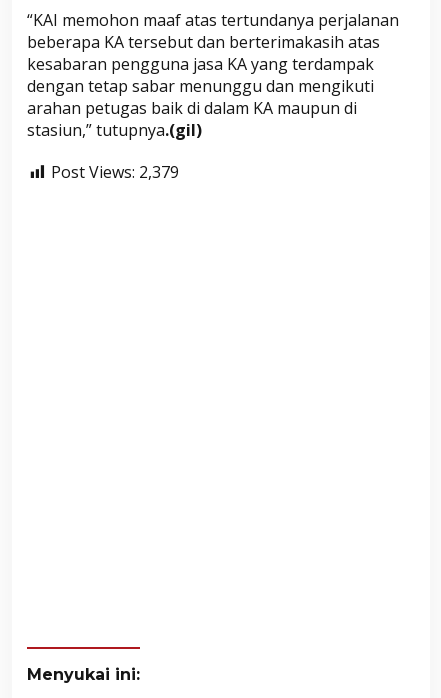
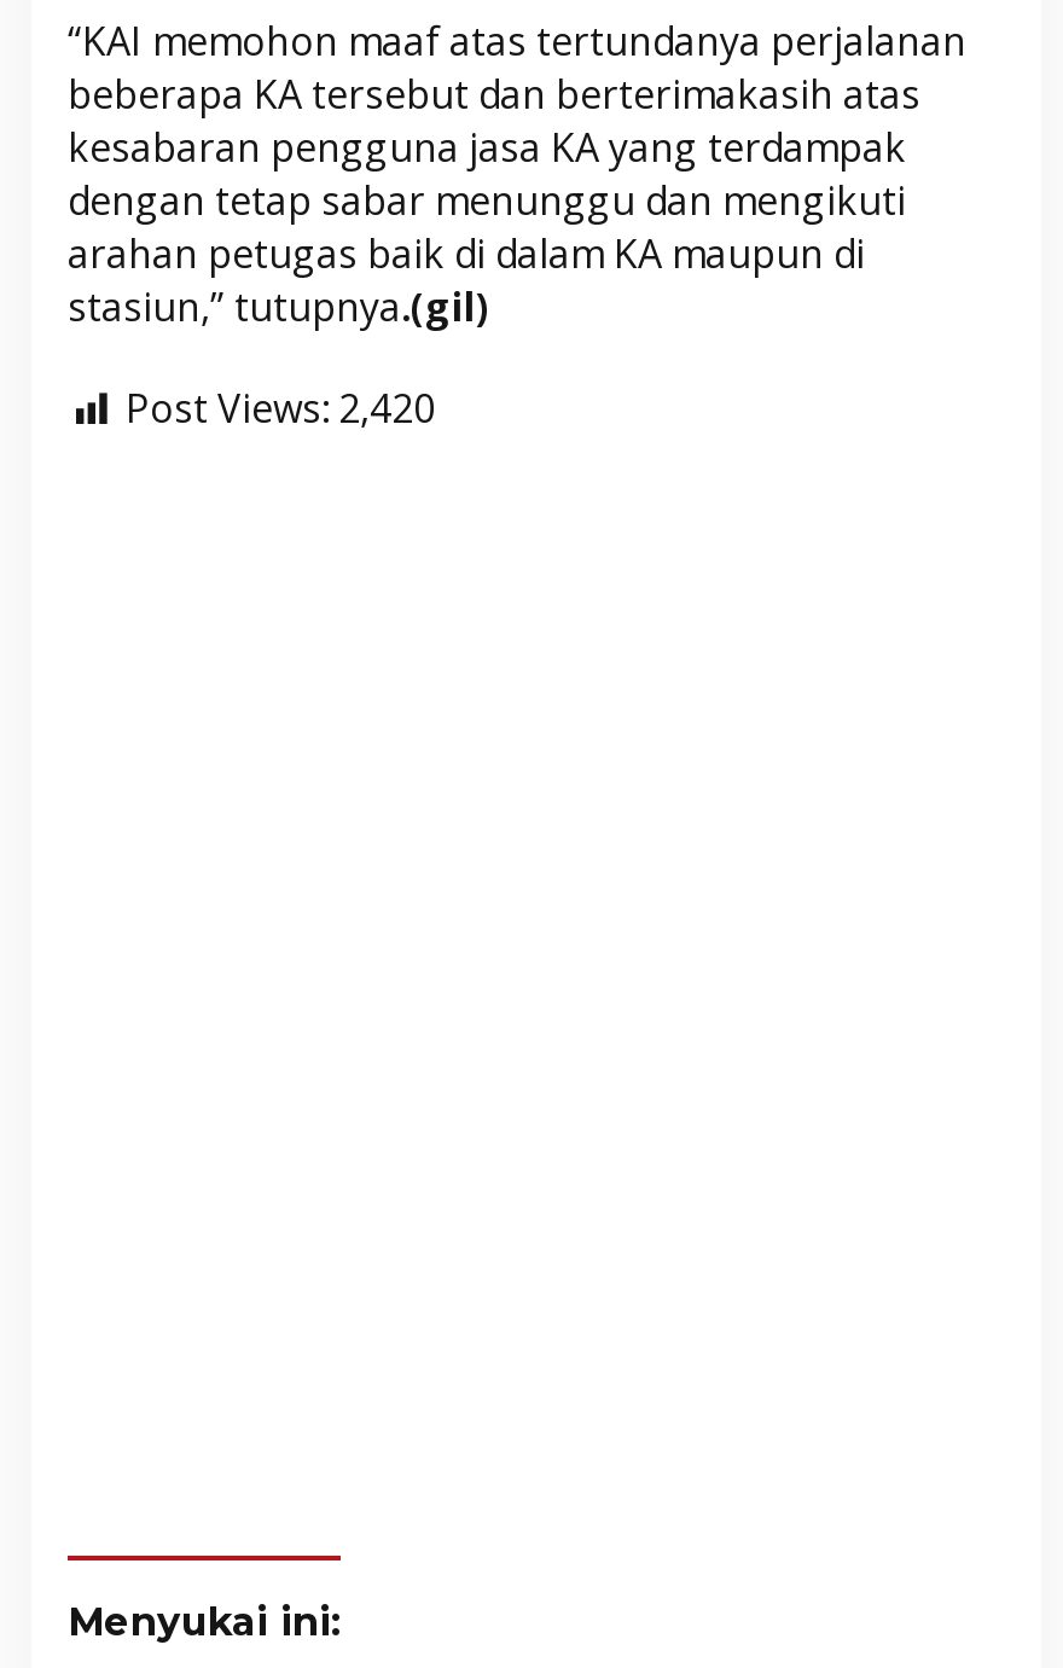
[51,161,179,183] Post Views: 2,379 -> [126,382,435,435] Post Views: 2,420

